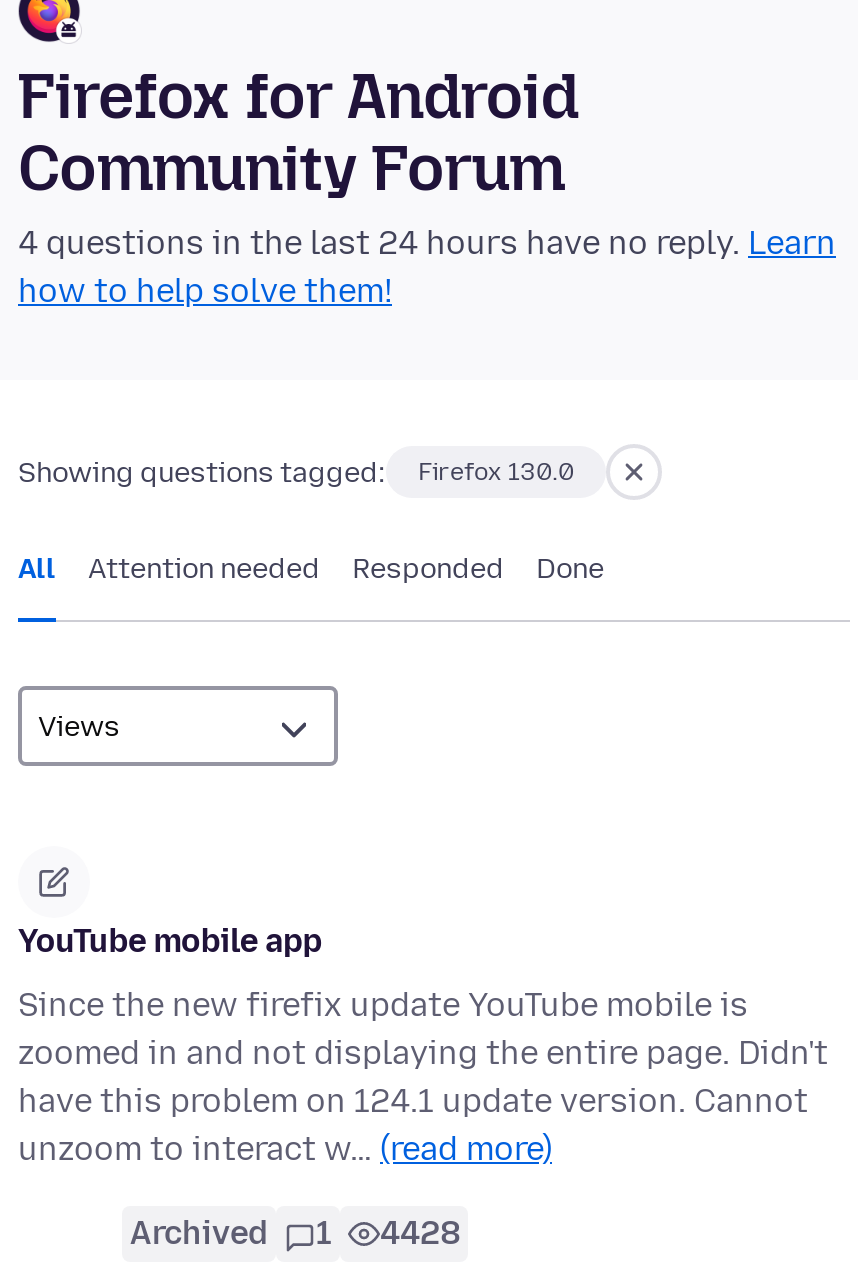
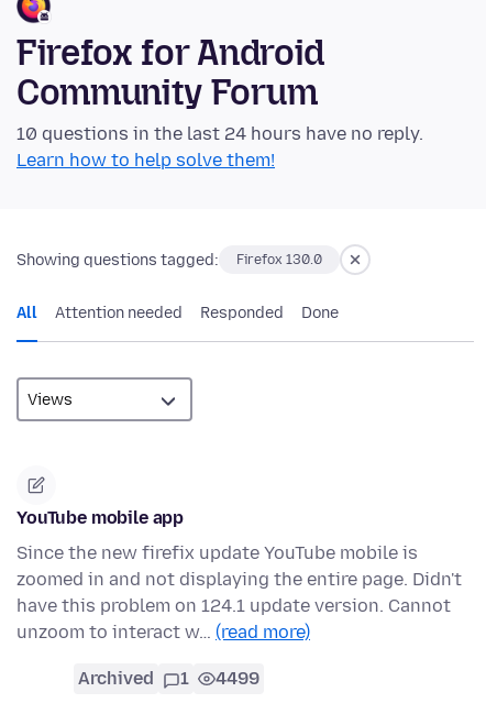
[18,225,836,311] 4 questions in the last 24 hours have no reply. Learn | how to help solve them! -> [16,124,423,171] 10 questions in the last 24 hours have no reply. | Learn how to help solve them!
[130,1215,460,1253] Archived 1 4428 -> [78,668,259,689] Archived 1 4499

